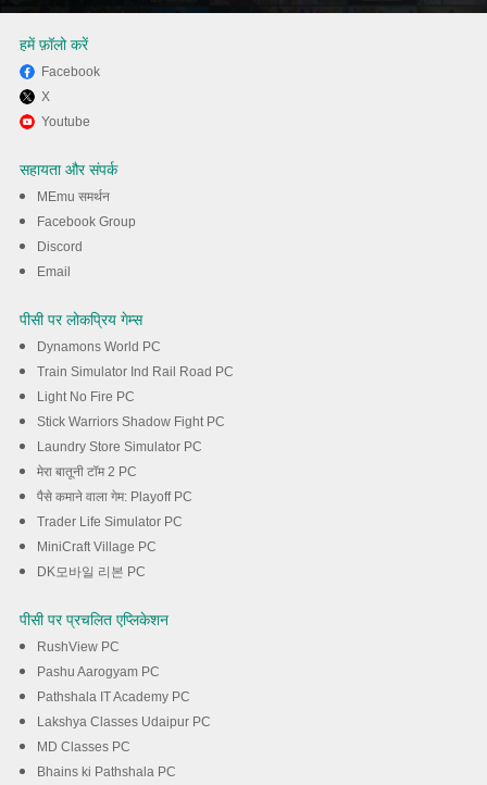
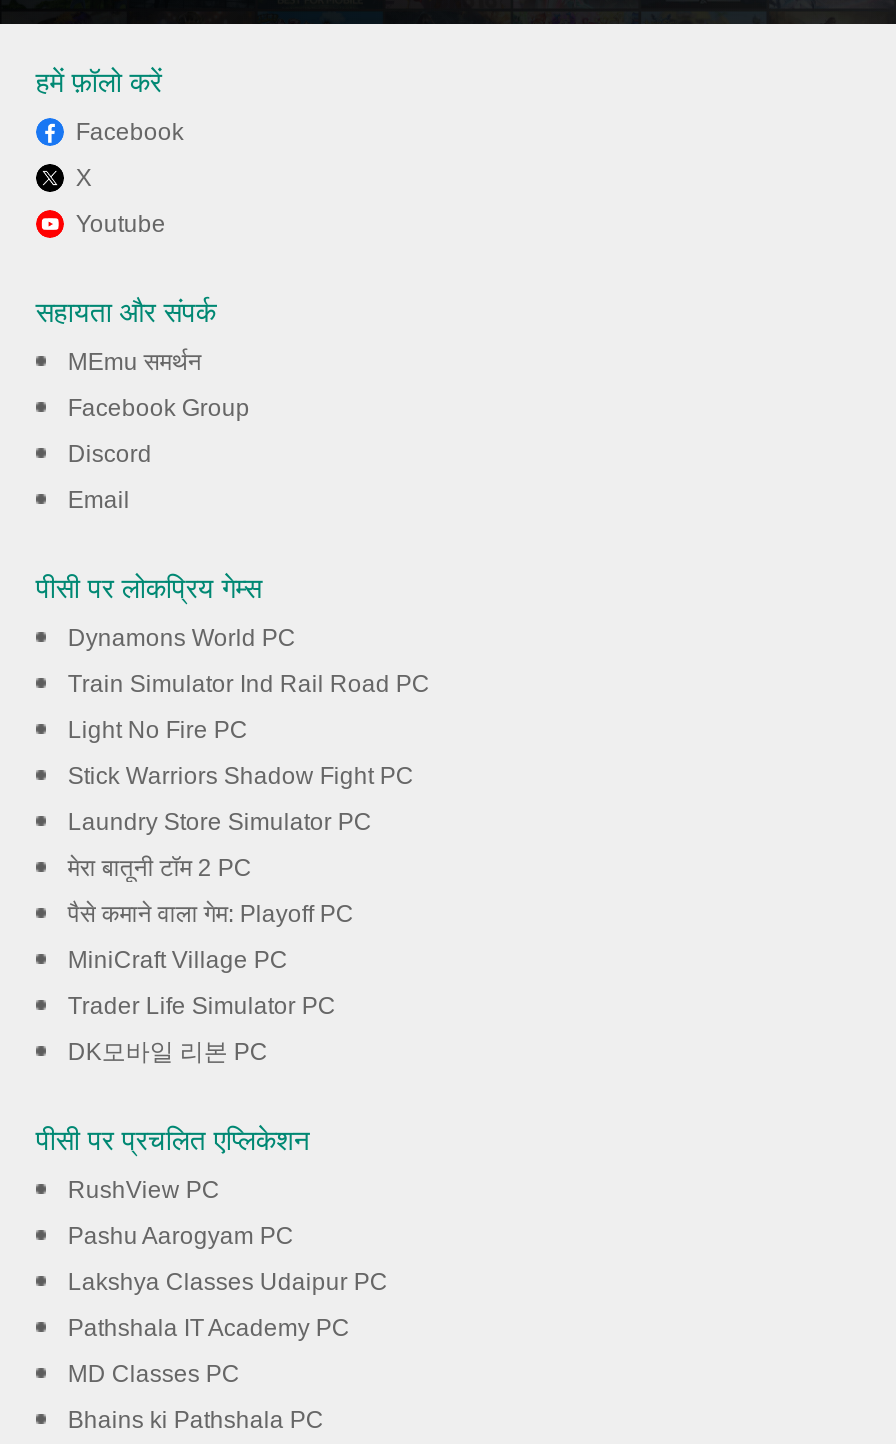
moved [37,515,183,530] -> [68,993,336,1021]: Trader Life Simulator PC
moved [37,540,156,555] -> [68,947,288,975]: MiniCraft Village PC
moved [37,690,190,705] -> [68,1315,350,1343]: Pathshala IT Academy PC
moved [37,715,211,730] -> [68,1269,388,1297]: Lakshya Classes Udaipur PC

